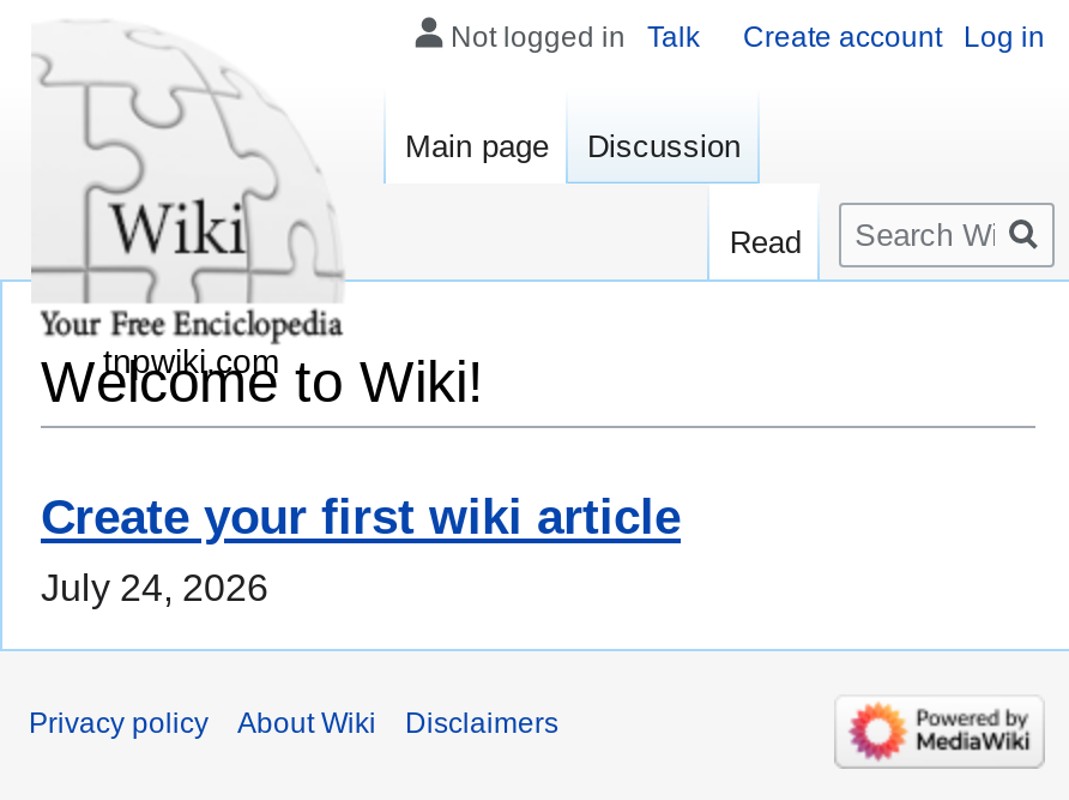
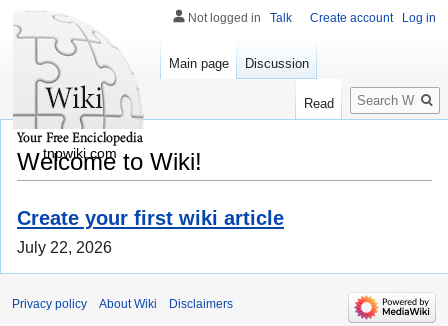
[41,568,268,609] July 24, 2026 -> [17,239,112,256] July 22, 2026

